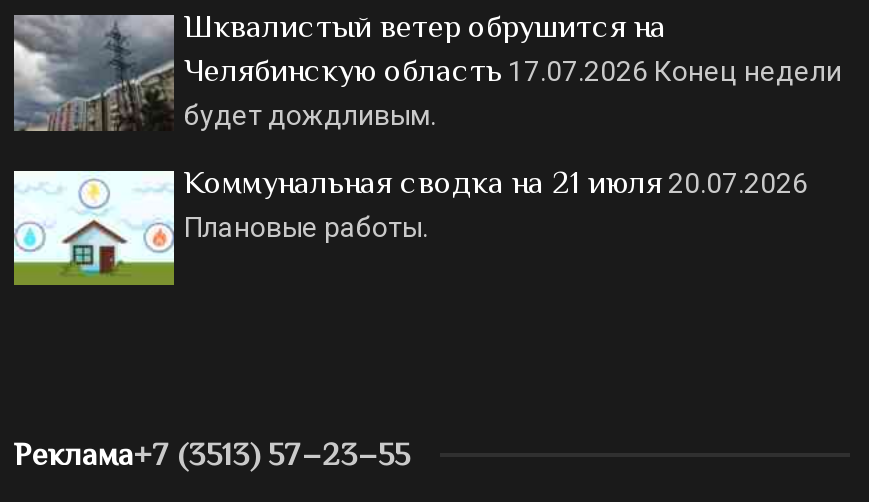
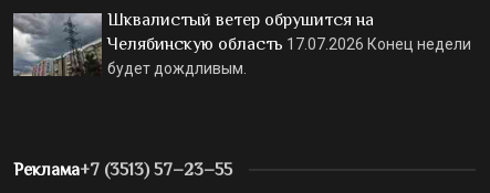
[12,164,808,286] [image] | Коммунальная сводка на 21 июля 20.07.2026 | Плановые работы. -> none

